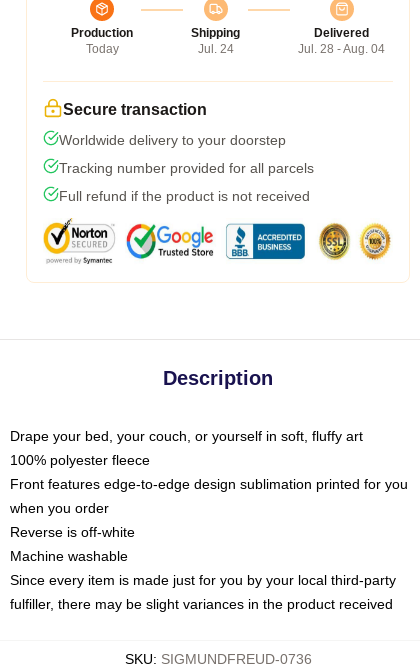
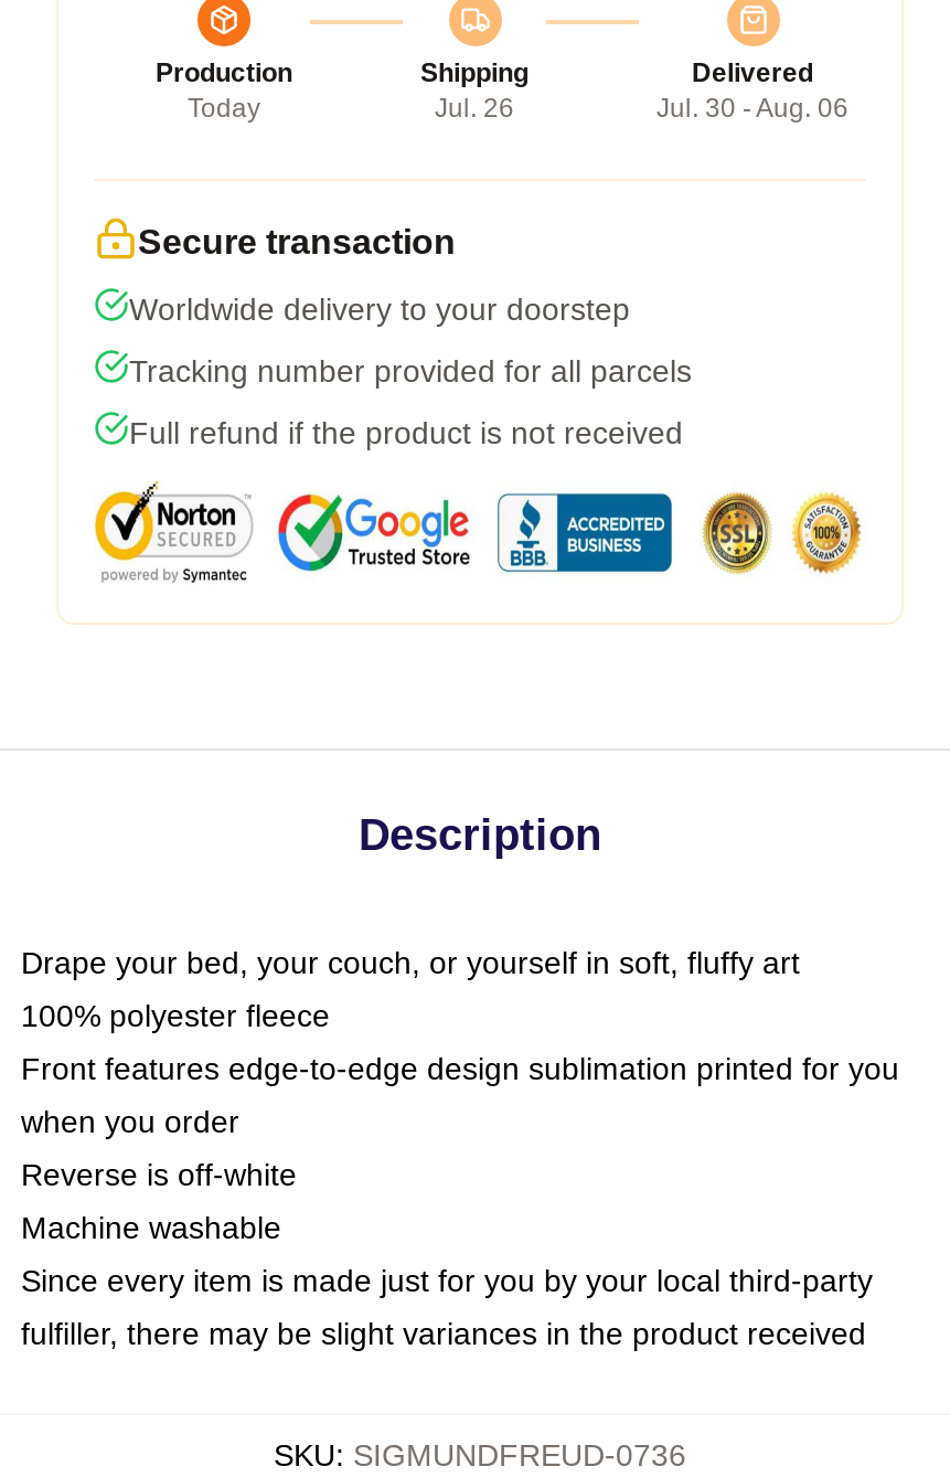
[197,42,233,56] Jul. 24 -> [435,92,514,123] Jul. 26
[298,42,385,56] Jul. 28 - Aug. 04 -> [657,92,848,123] Jul. 30 - Aug. 06

